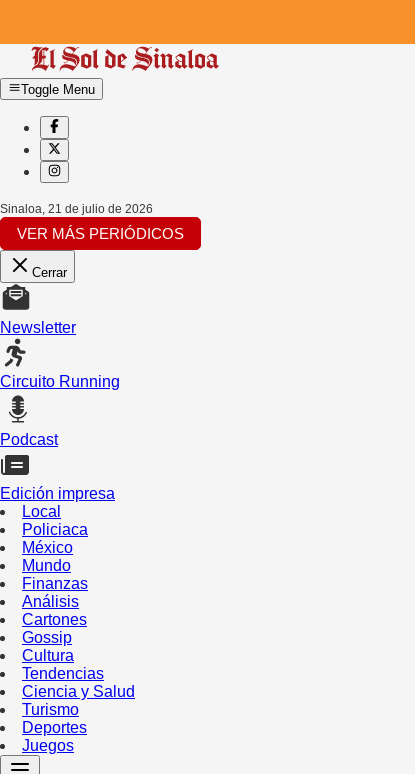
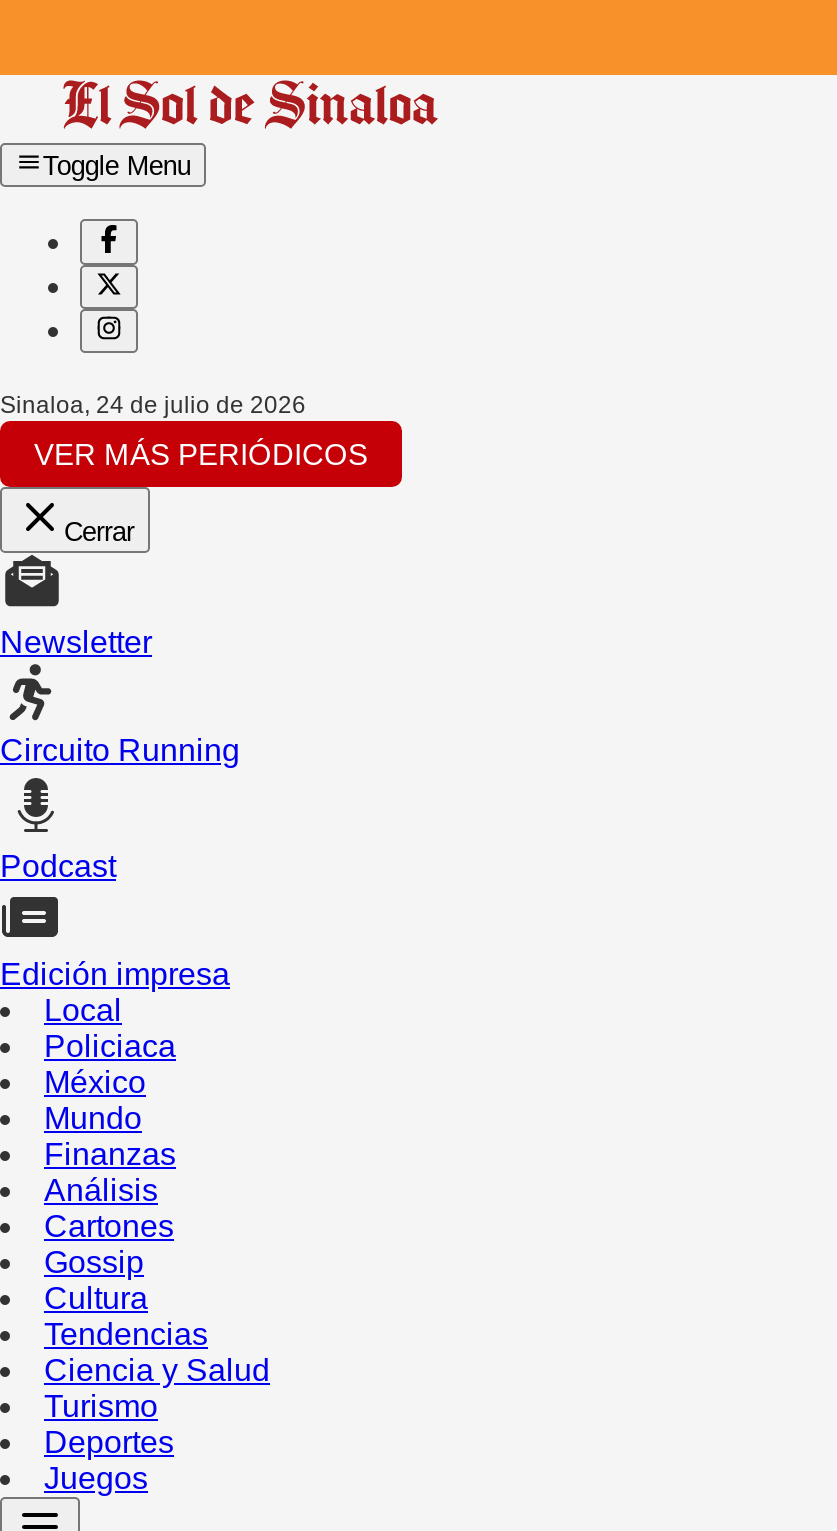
[0,202,153,216] Sinaloa, 21 de julio de 2026 -> [0,392,306,420] Sinaloa, 24 de julio de 2026

